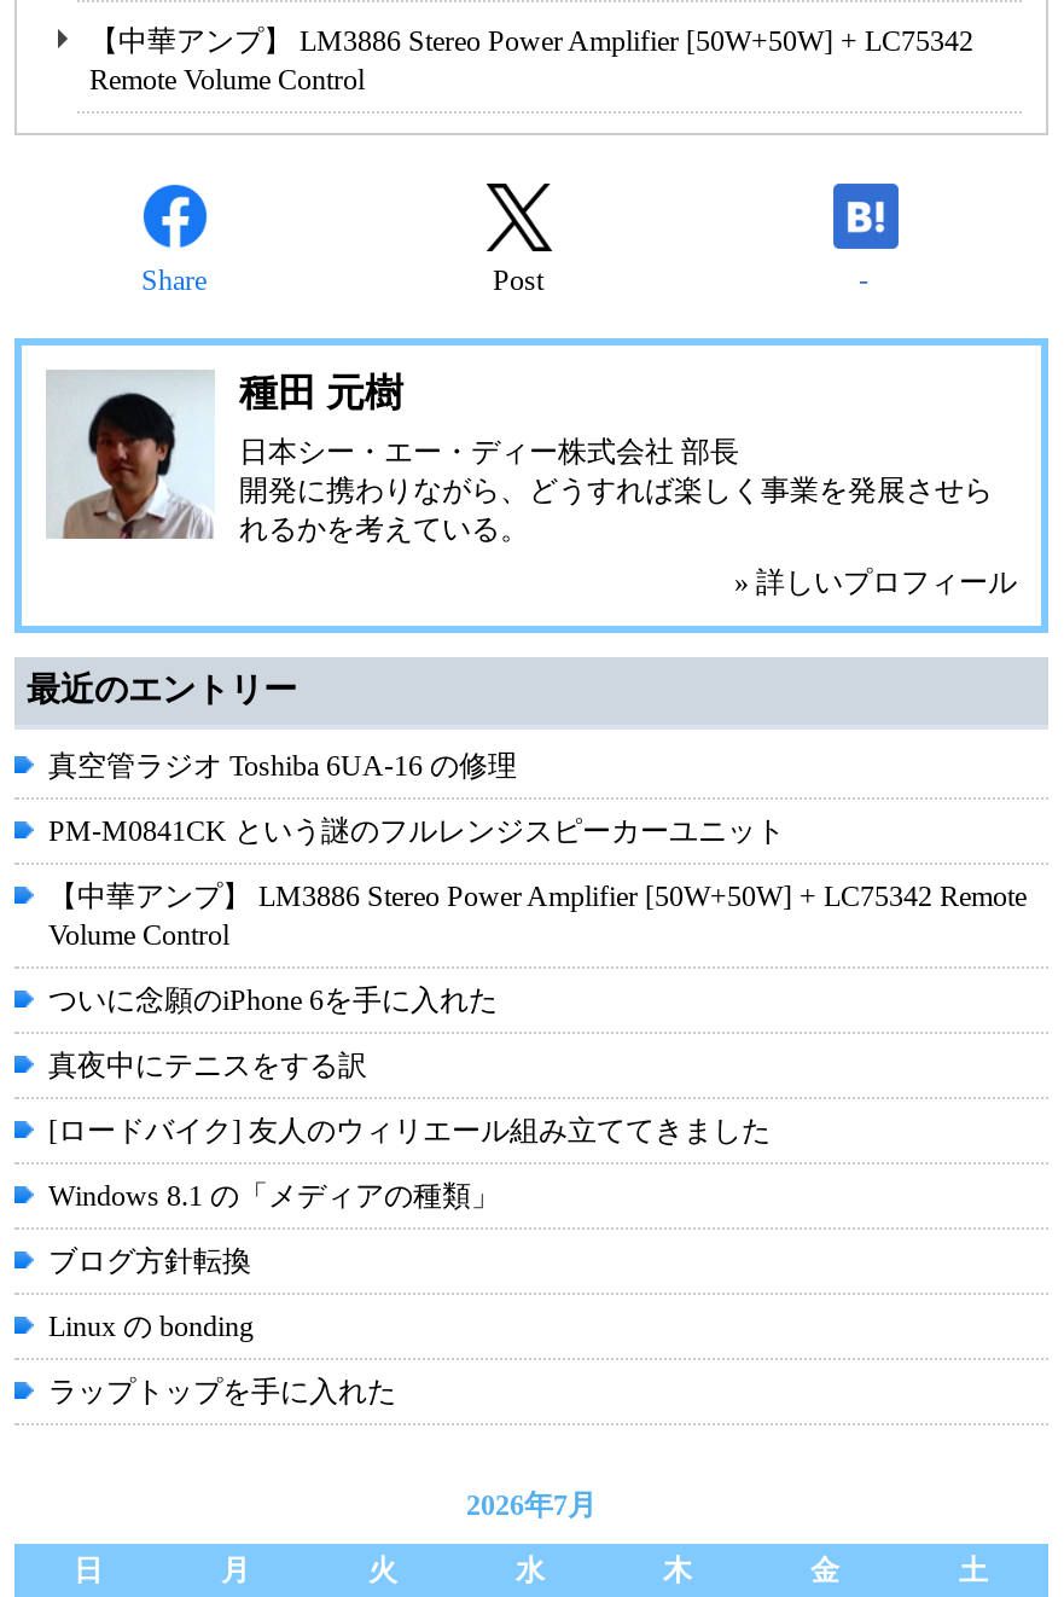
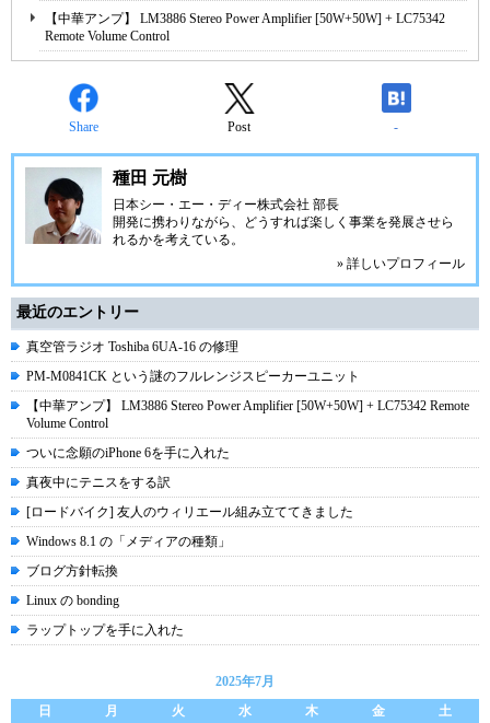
[466,1489,597,1523] 2026年7月 -> [215,674,275,689] 2025年7月

